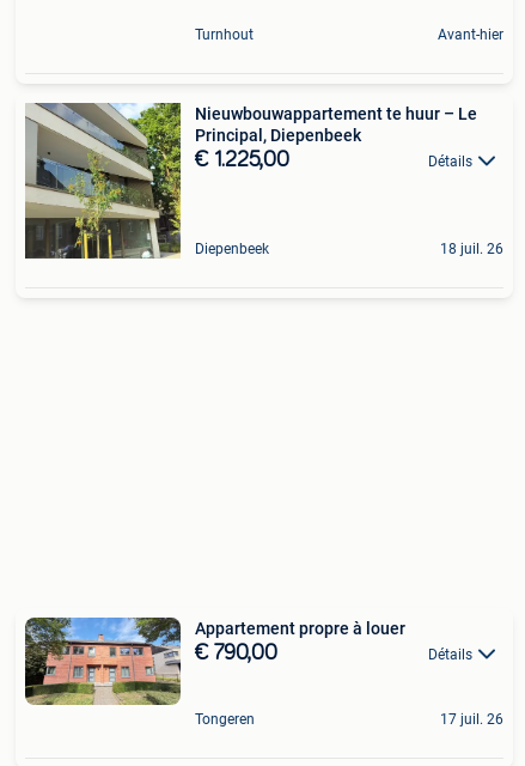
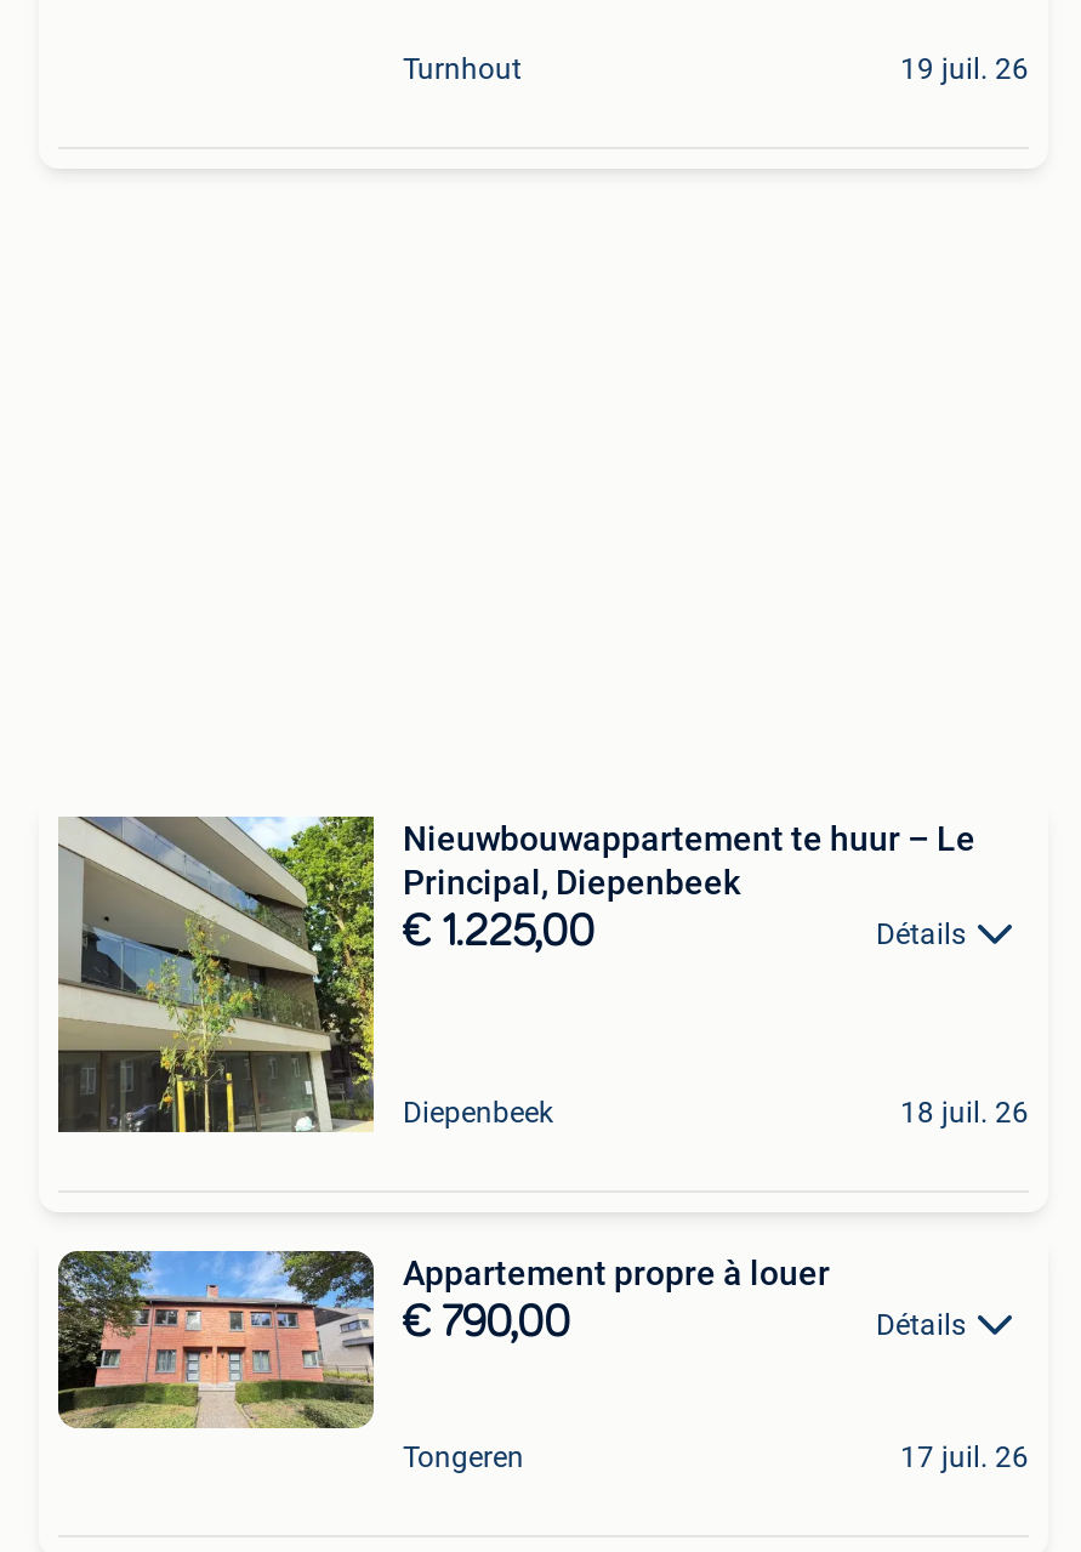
[438,26,503,43] Avant-hier -> [900,52,1029,86] 19 juil. 26
moved [24,101,503,261] -> [56,812,1029,1137]: [image] | Nieuwbouwappartement te huur – Le | Principal, Diepenbeek | € 1.225,00 | Détails | Diepenbeek | 18 juil. 26

